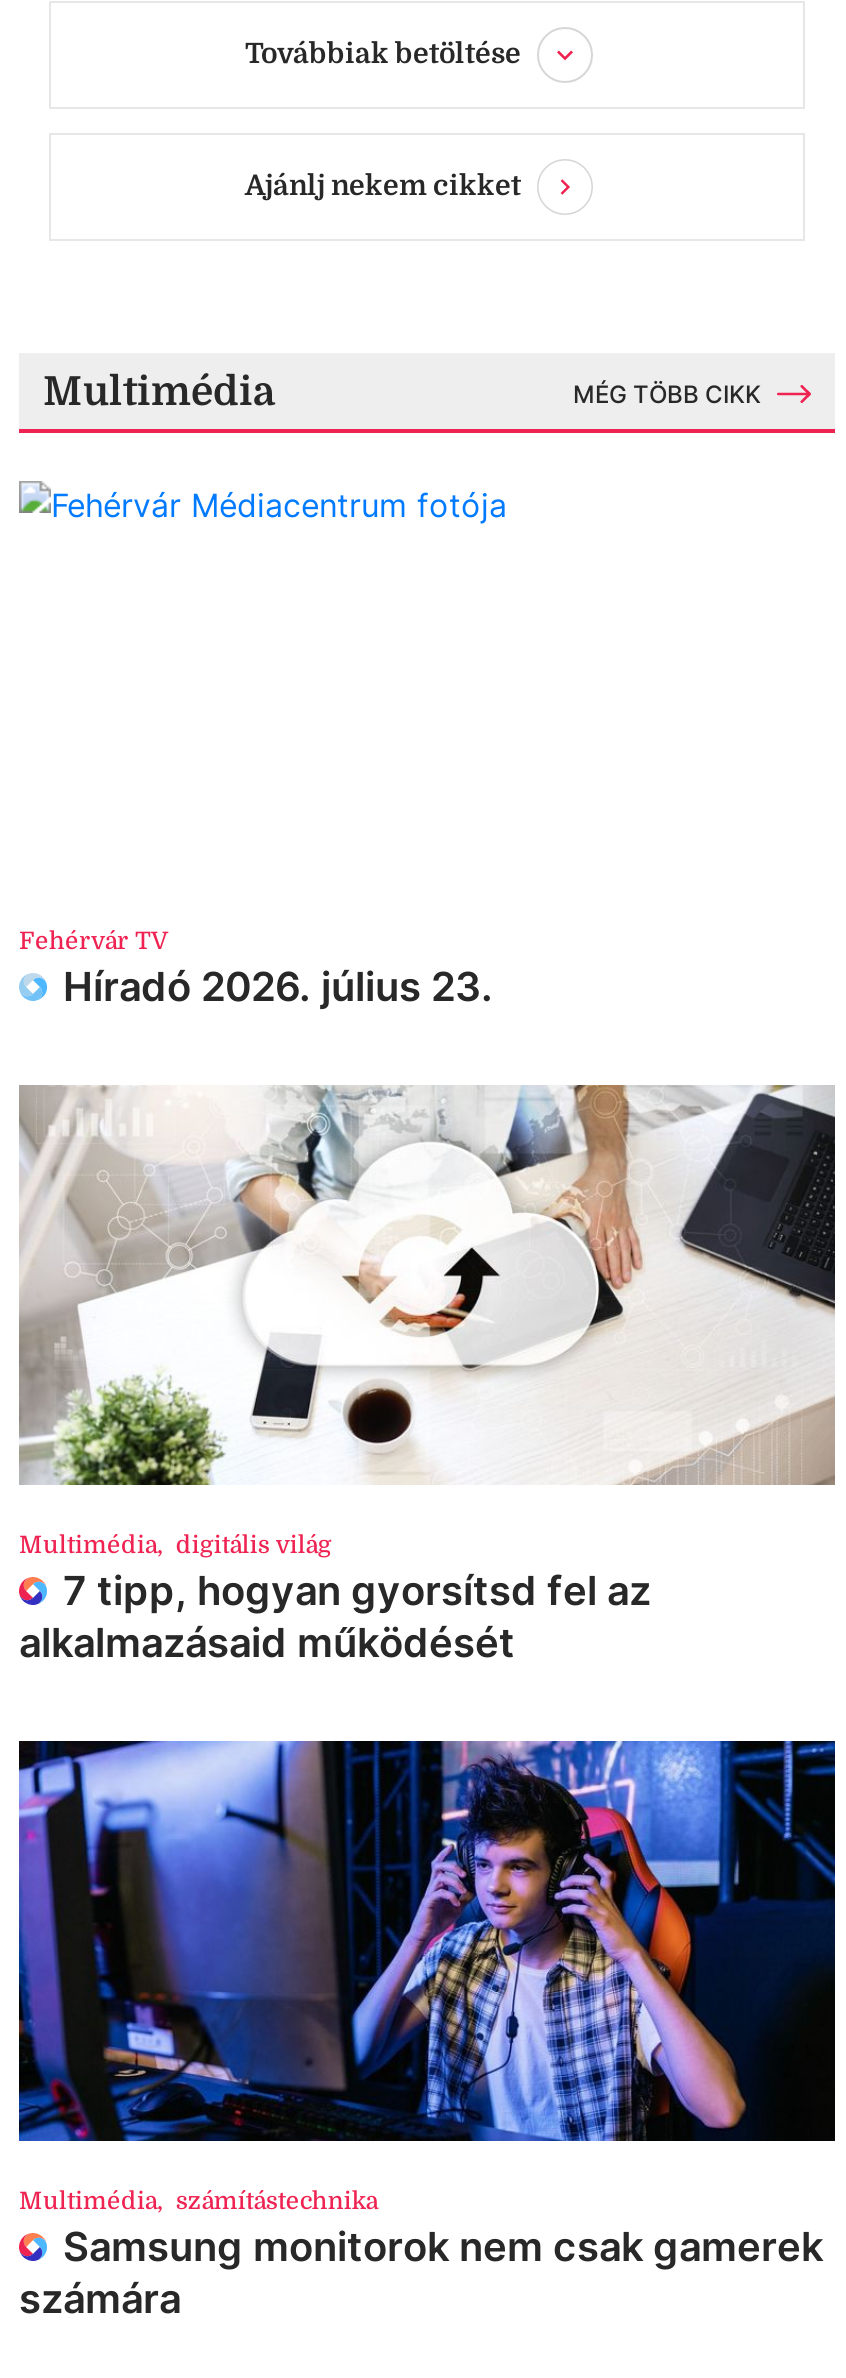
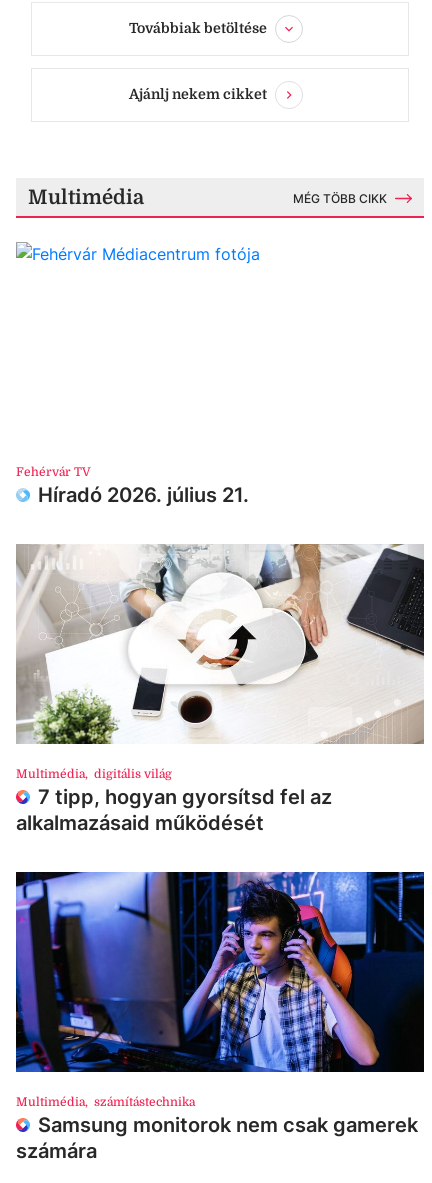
[63,963,493,1011] Híradó 2026. július 23. -> [38,483,249,507] Híradó 2026. július 21.

